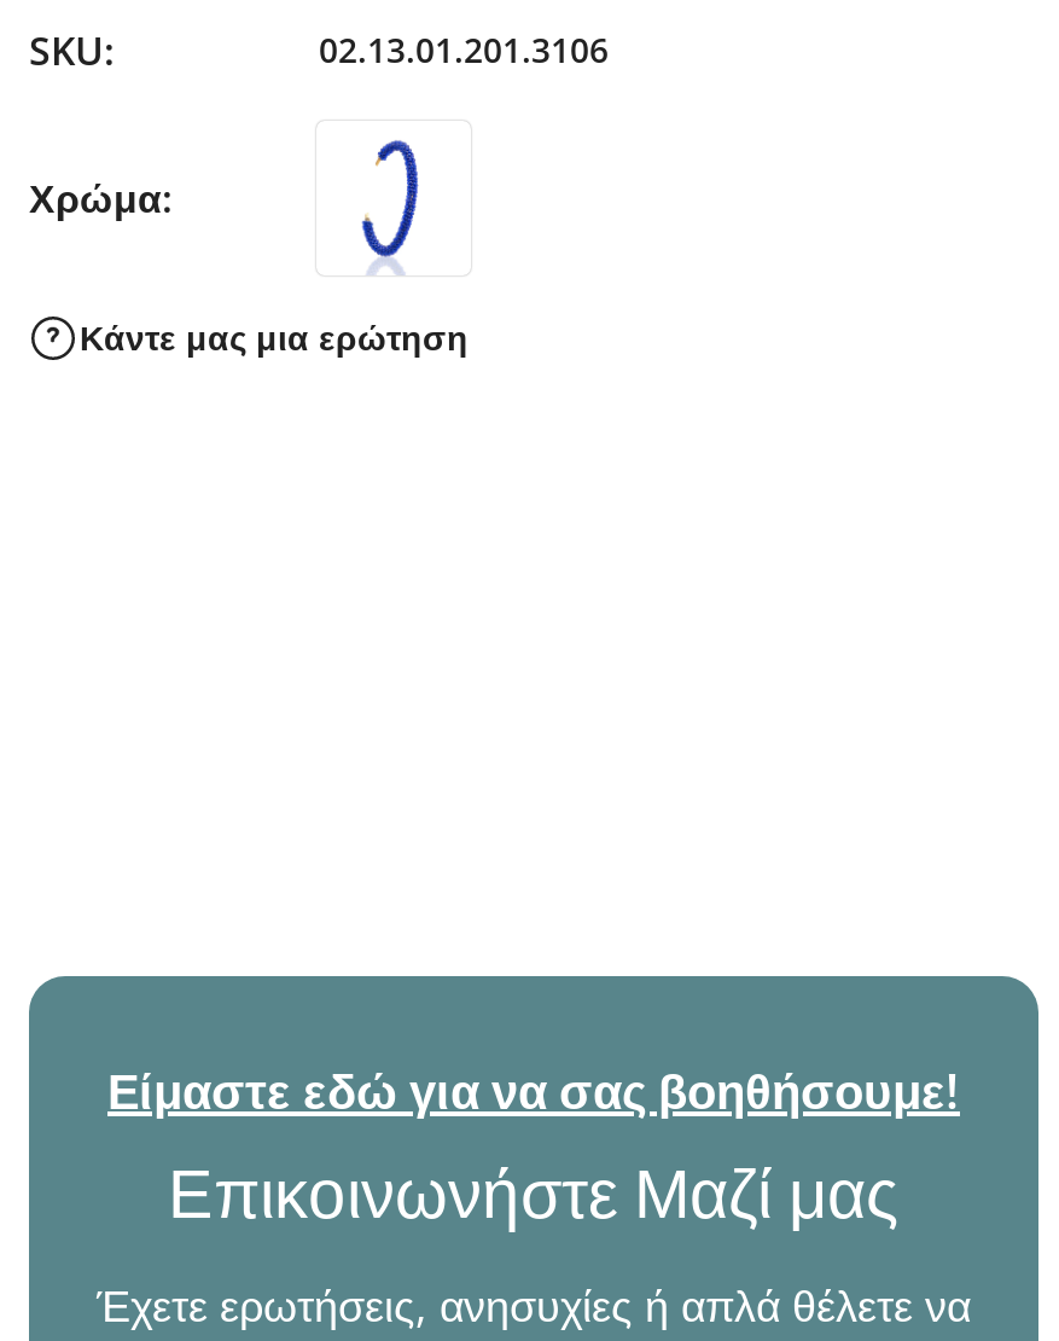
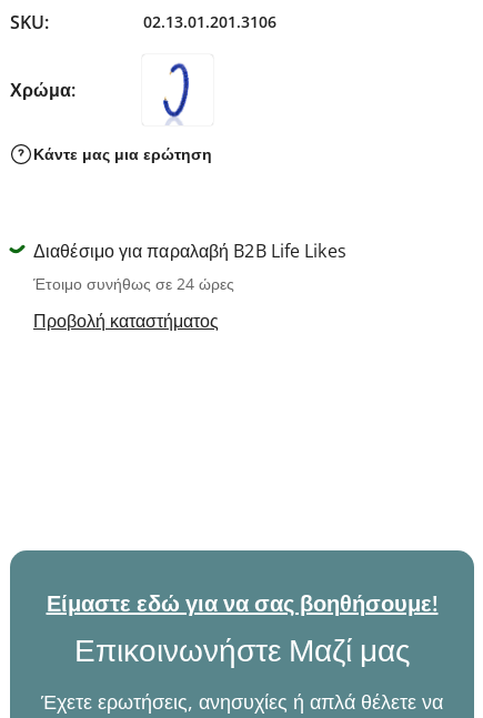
none -> [33,239,346,333] Διαθέσιμο για παραλαβή B2B Life Likes | Έτοιμο συνήθως σε 24 ώρες | Προβολή καταστήματος

